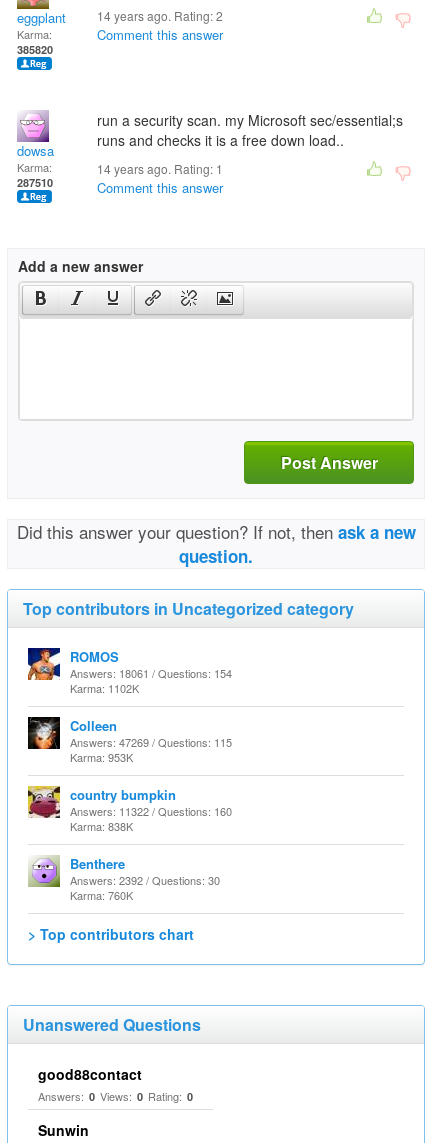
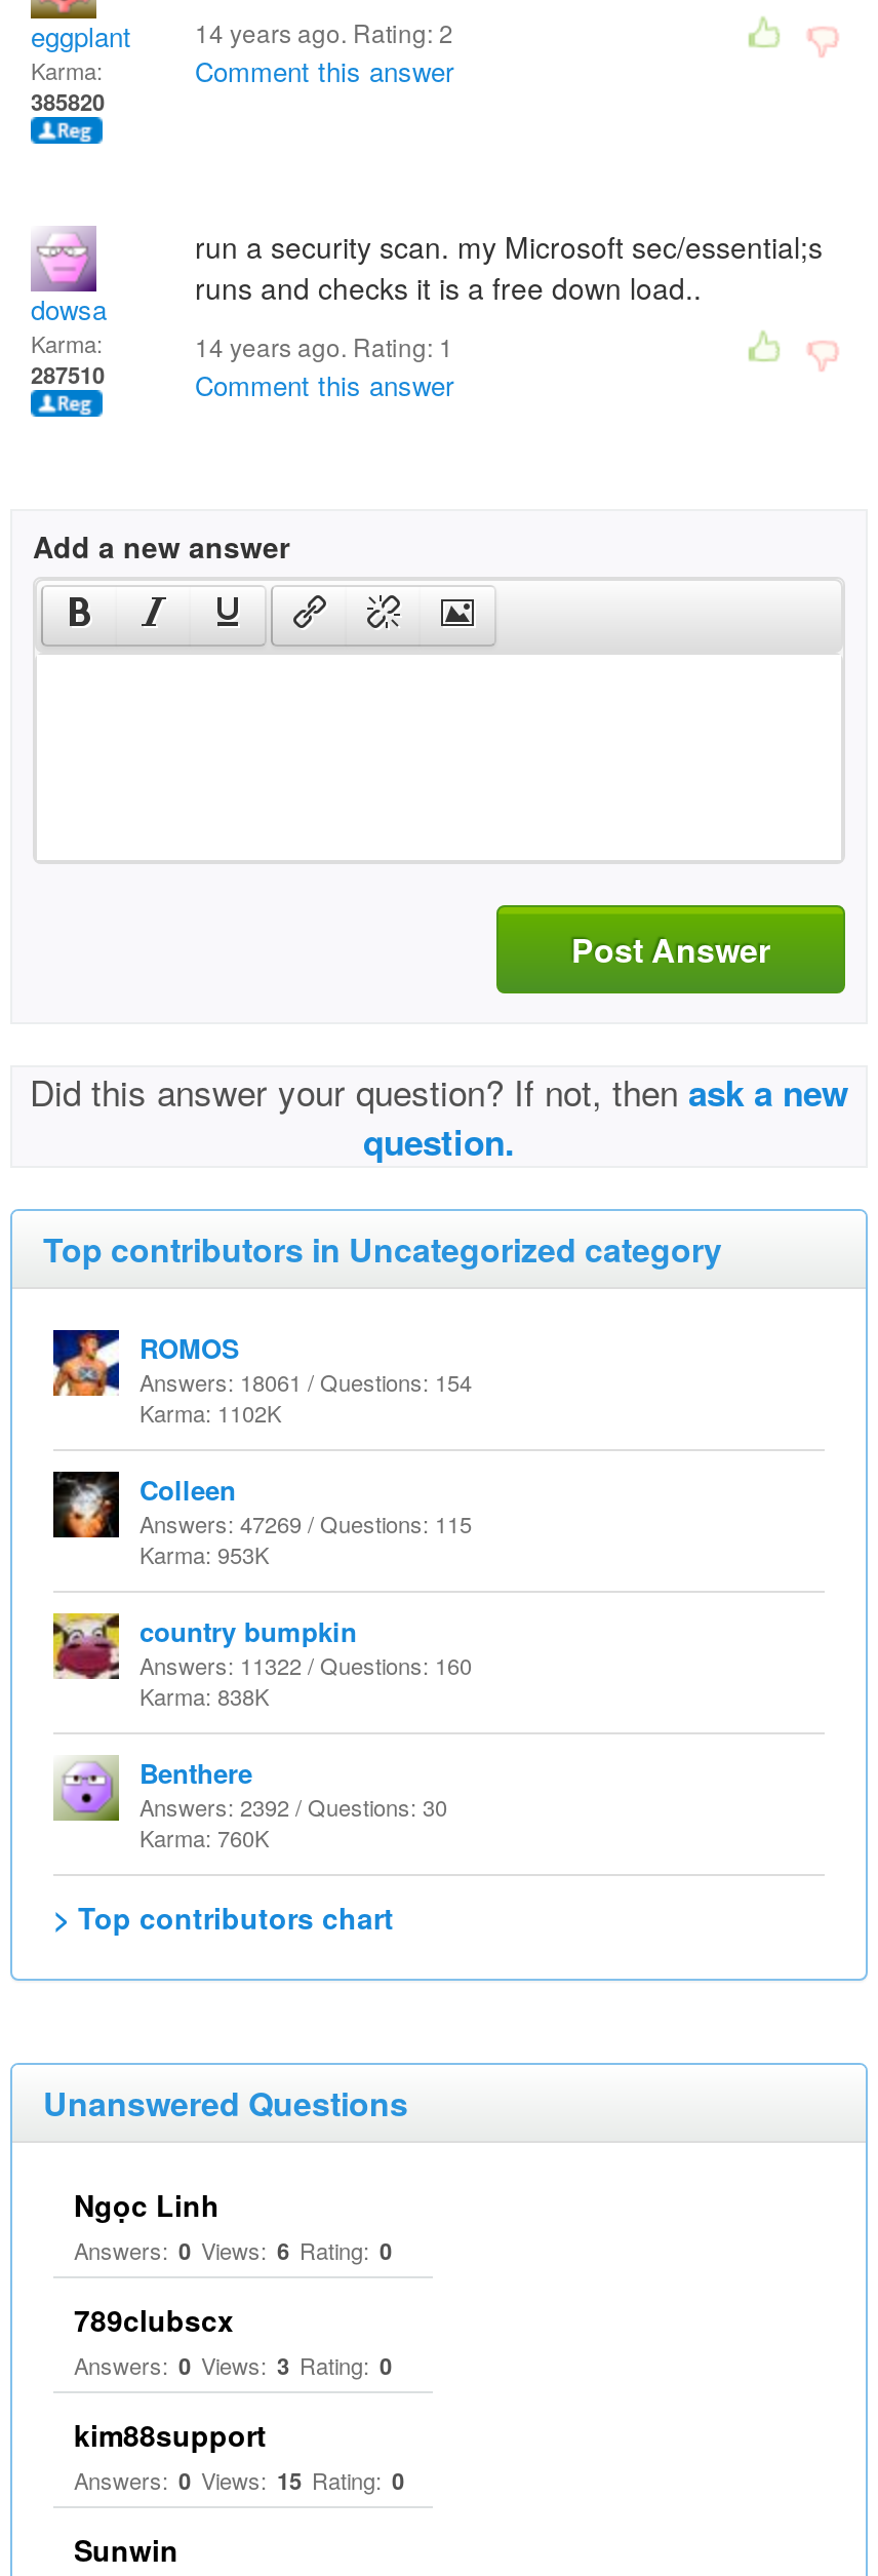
[38,1064,193,1104] good88contact | Answers: 0 Views: 0 Rating: 0 -> [74,2184,404,2496] Ngọc Linh | Answers: 0 Views: 6 Rating: 0 | 789clubscx | Answers: 0 Views: 3 Rating: 0 | kim88support | Answers: 0 Views: 15 Rating: 0

